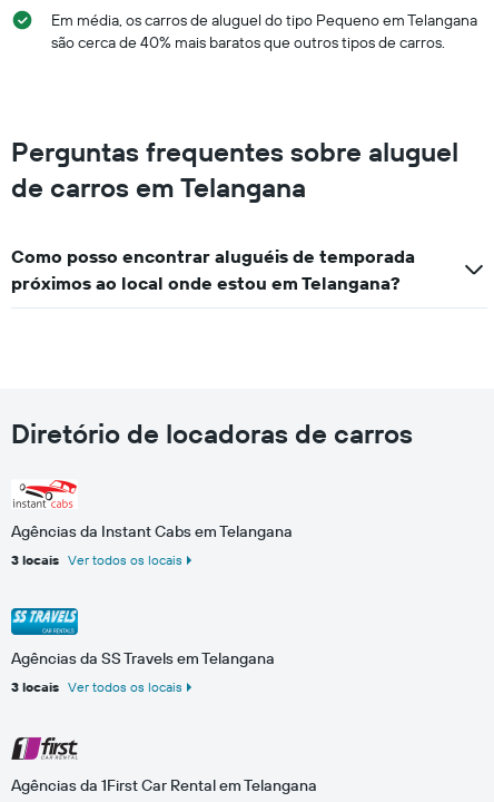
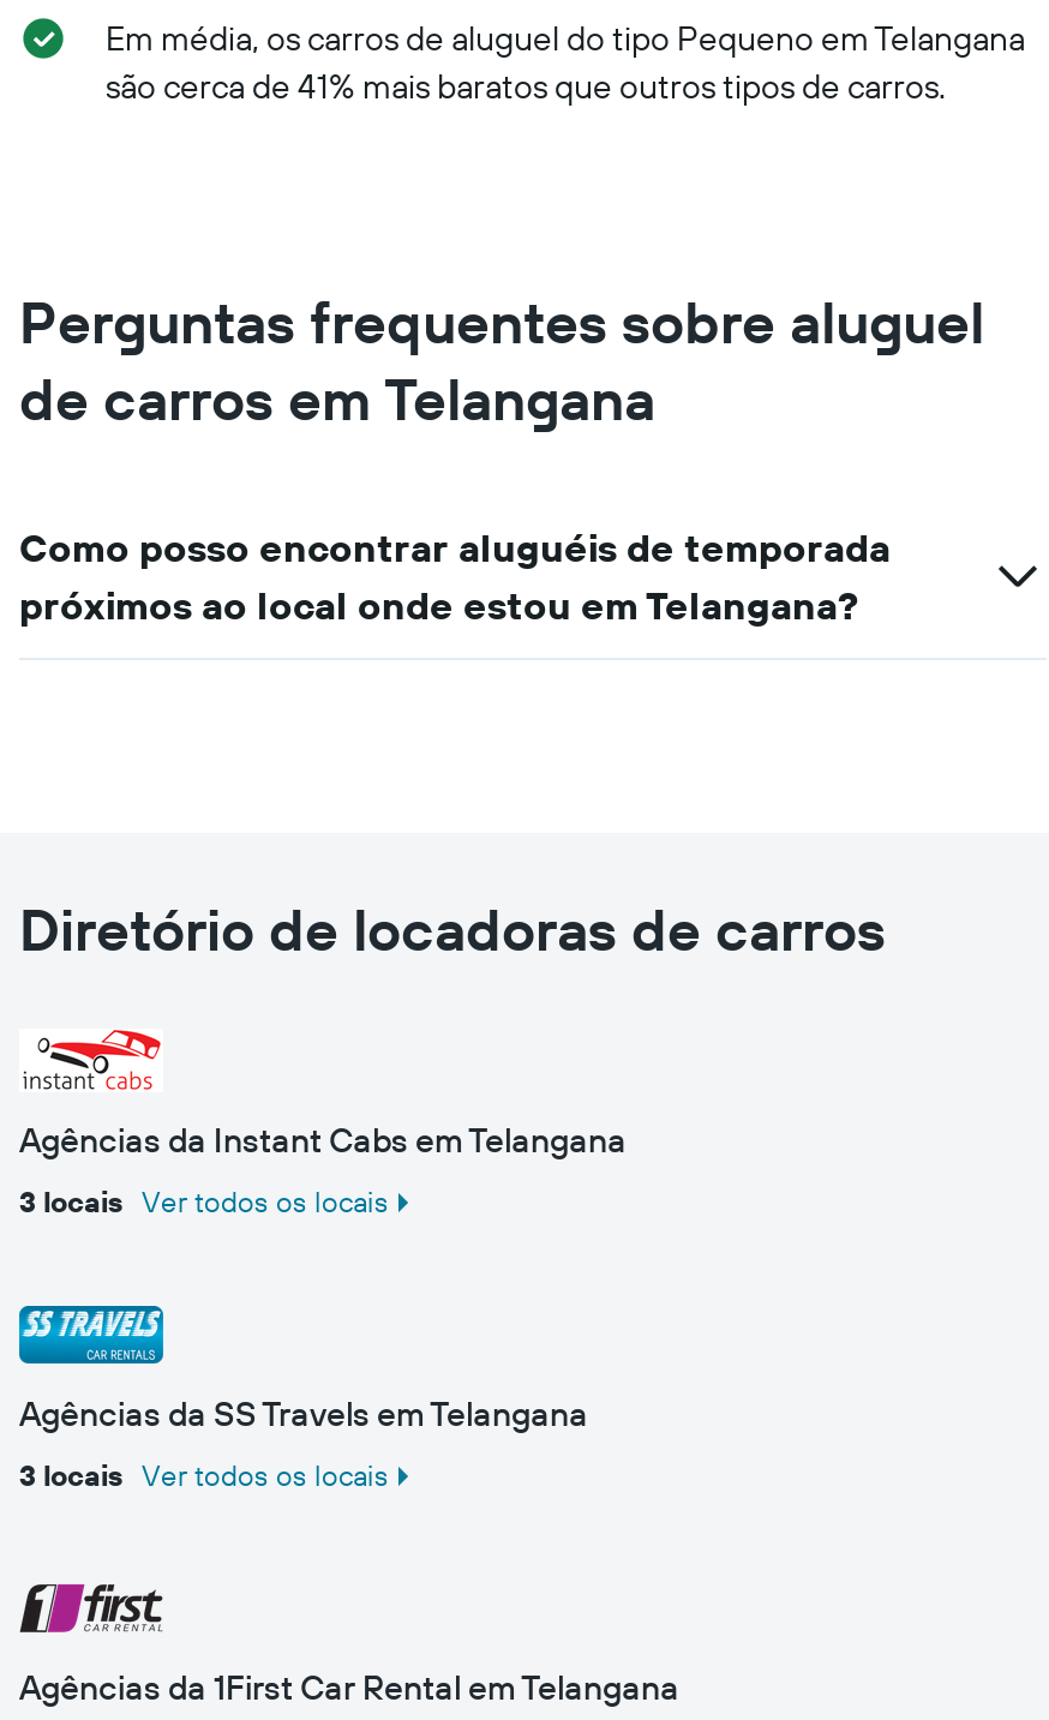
[51,32,445,52] são cerca de 40% mais baratos que outros tipos de carros. -> [106,64,946,107] são cerca de 41% mais baratos que outros tipos de carros.

